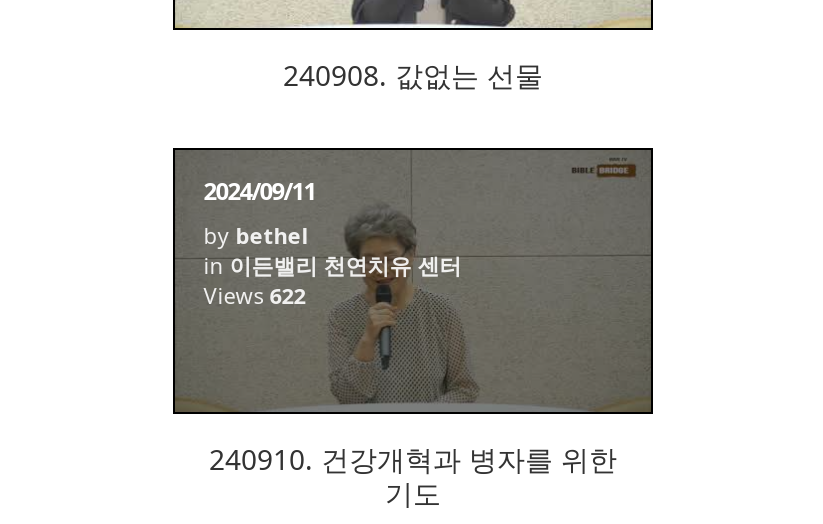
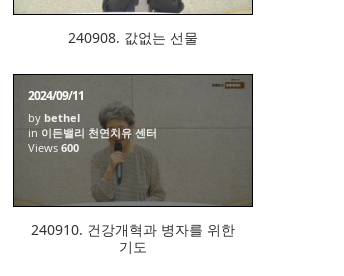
[204,280,306,310] Views 622 -> [28,140,79,155] Views 600

